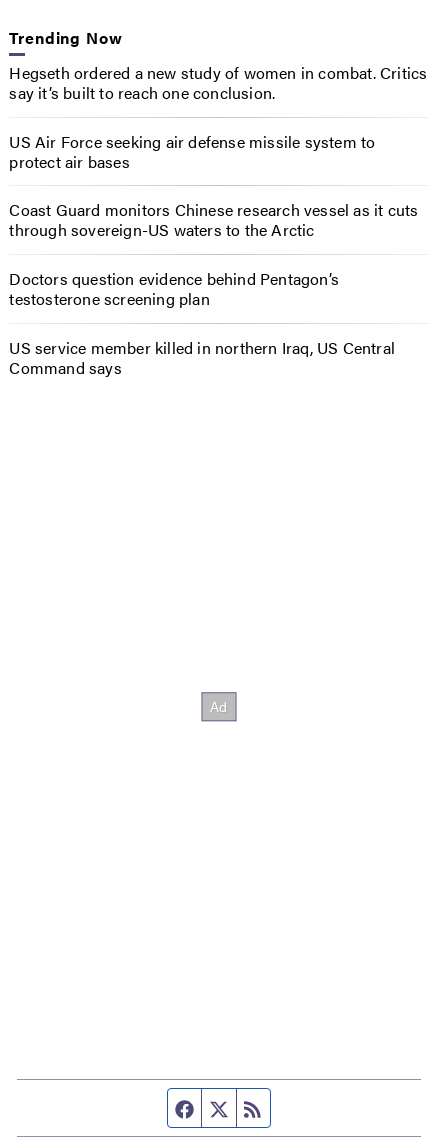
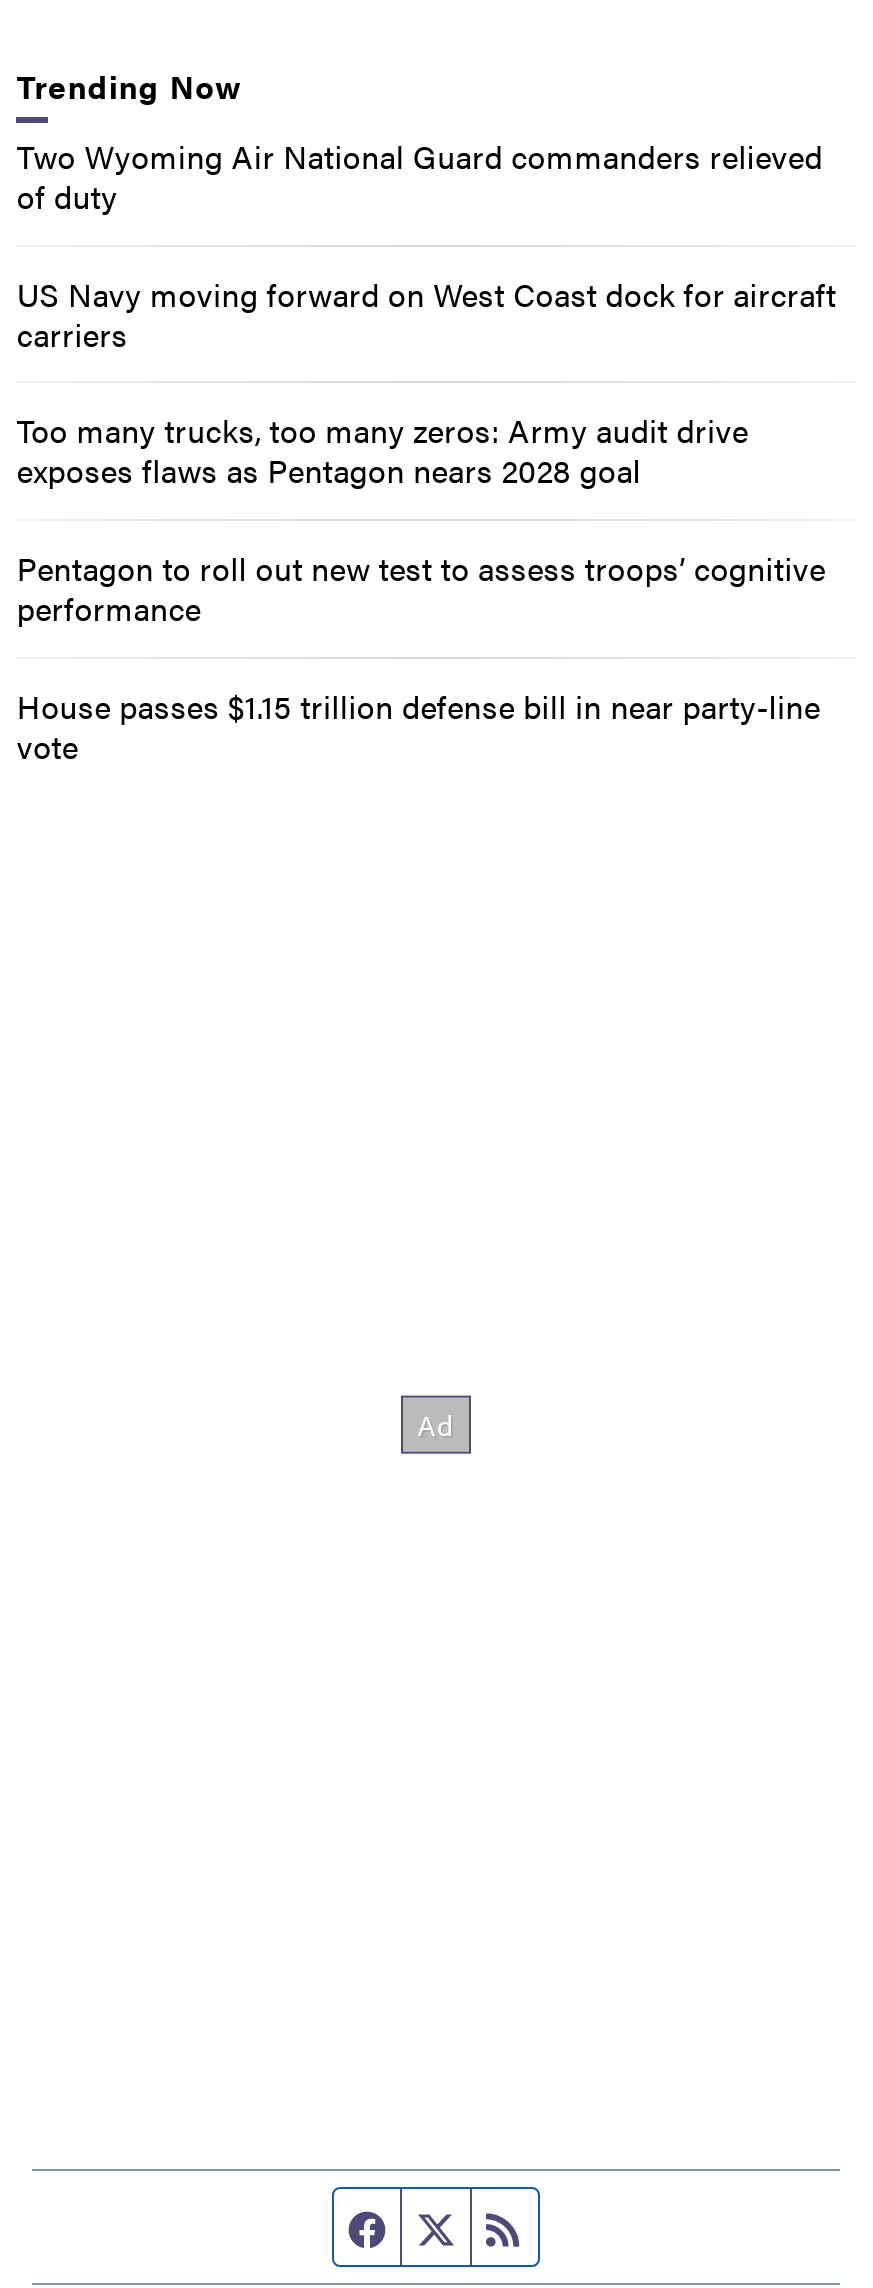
[9,61,427,104] Hegseth ordered a new study of women in combat. Critics | say it’s built to reach one conclusion. -> [17,132,823,218] Two Wyoming Air National Guard commanders relieved | of duty
[9,129,375,172] US Air Force seeking air defense missile system to | protect air bases -> [17,270,836,356] US Navy moving forward on West Coast dock for aircraft | carriers
[9,198,418,241] Coast Guard monitors Chinese research vessel as it cuts | through sovereign-US waters to the Arctic -> [17,408,748,494] Too many trucks, too many zeros: Army audit drive | exposes flaws as Pentagon nears 2028 goal
[9,267,339,310] Doctors question evidence behind Pentagon’s | testosterone screening plan -> [17,545,826,631] Pentagon to roll out new test to assess troops’ cognitive | performance
[9,336,395,379] US service member killed in northern Iraq, US Central | Command says -> [17,683,820,769] House passes $1.15 trillion defense bill in near party-line | vote

